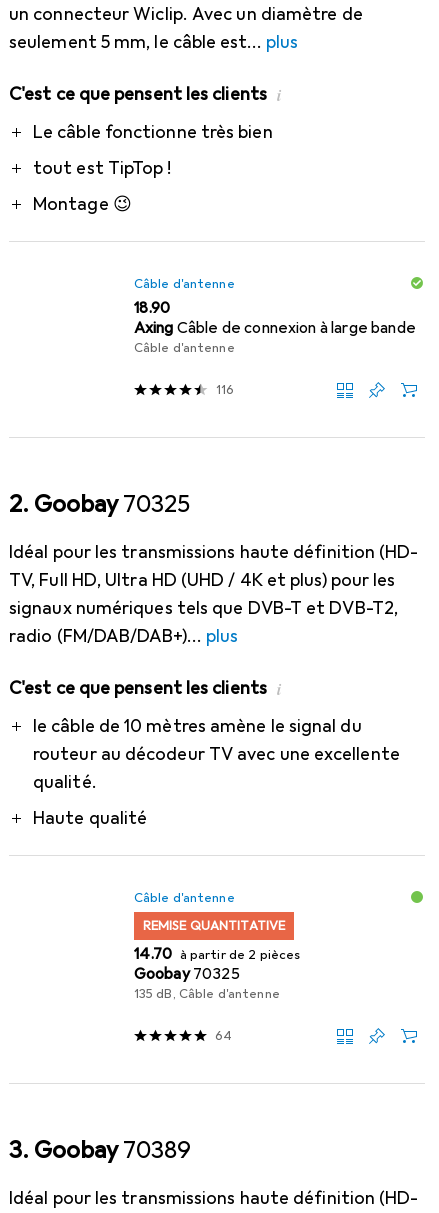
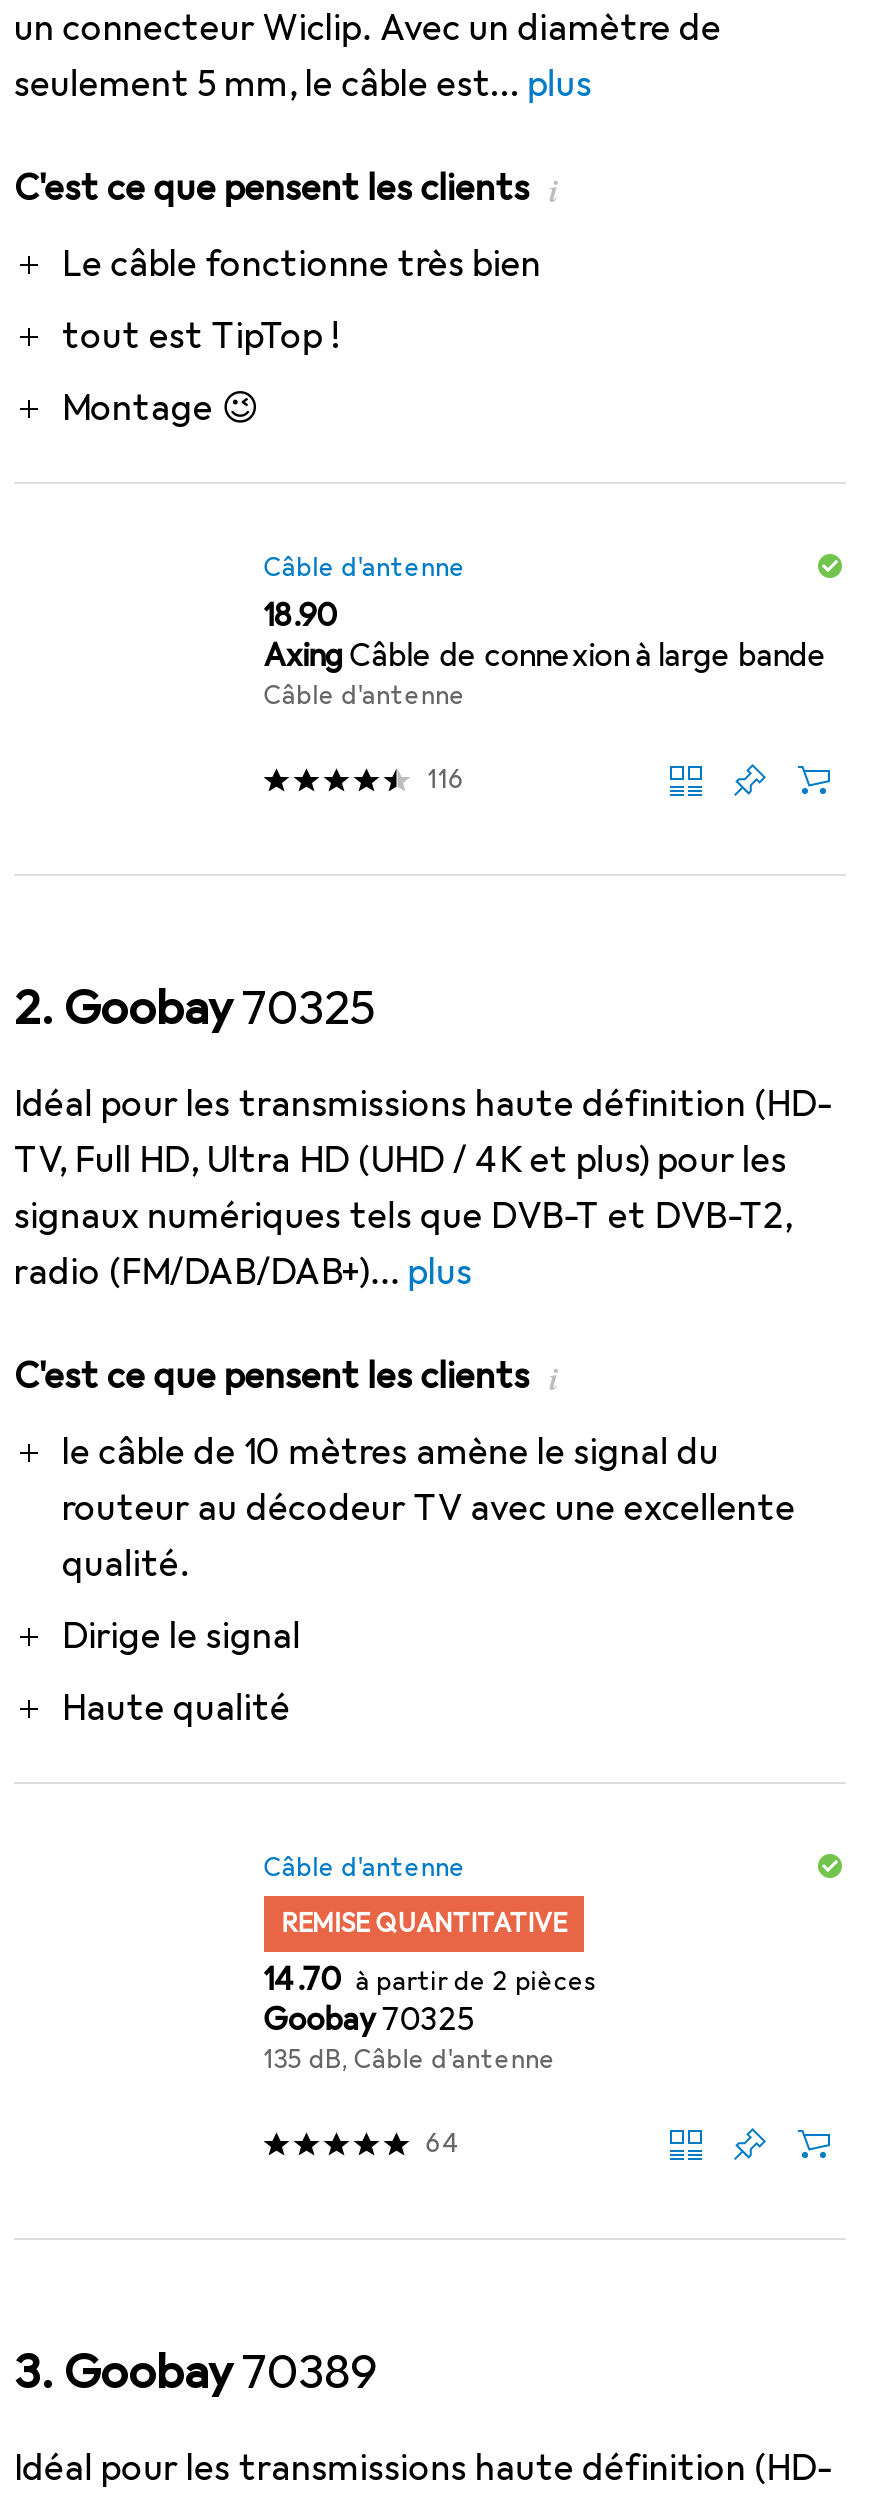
none -> [62,1614,301,1658] Dirige le signal

